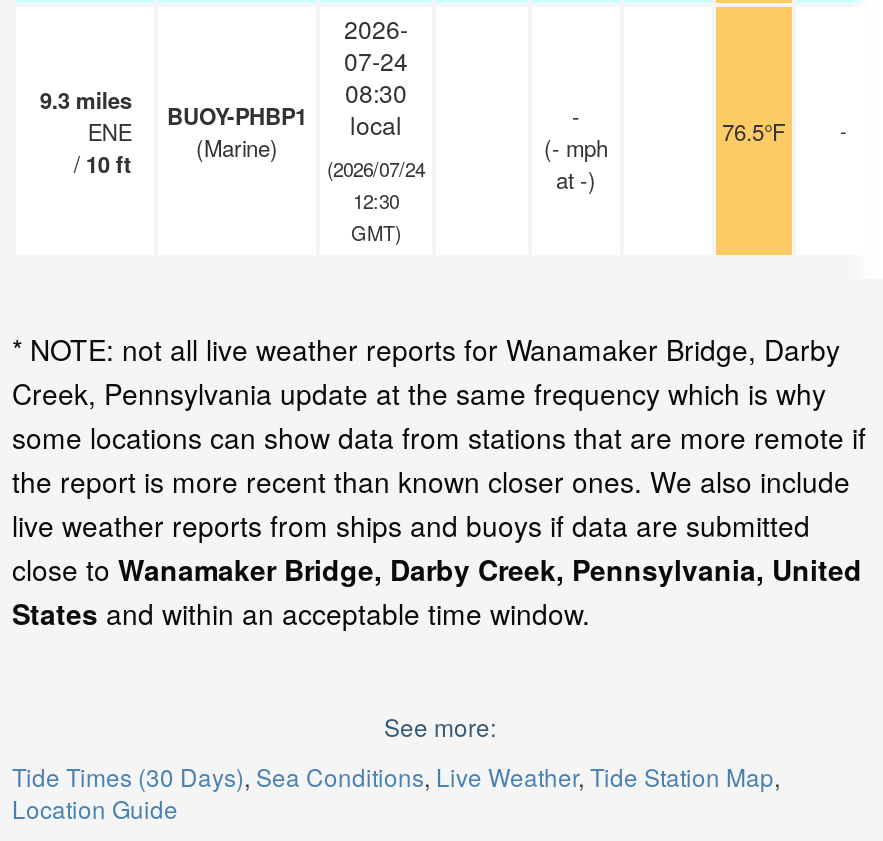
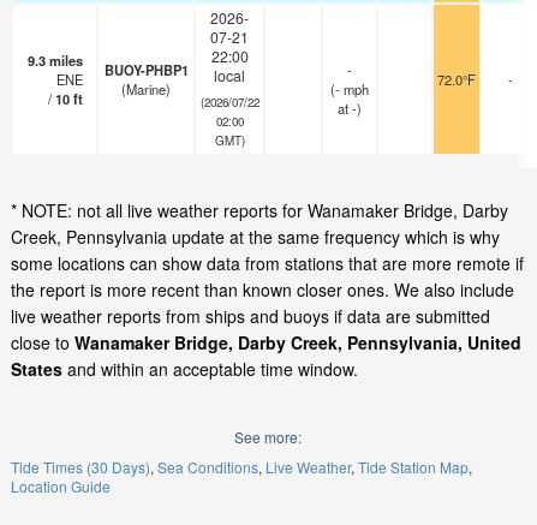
[344,43,408,77] 07-24 -> [210,26,249,47] 07-21
[345,75,407,109] 08:30 -> [211,46,248,66] 22:00
[722,115,786,147] 76.5°F -> [437,70,476,89] 72.0°F
[327,155,425,183] (2026/07/24 -> [200,94,259,110] (2026/07/22
[353,187,399,215] 12:30 -> [216,113,243,130] 02:00

